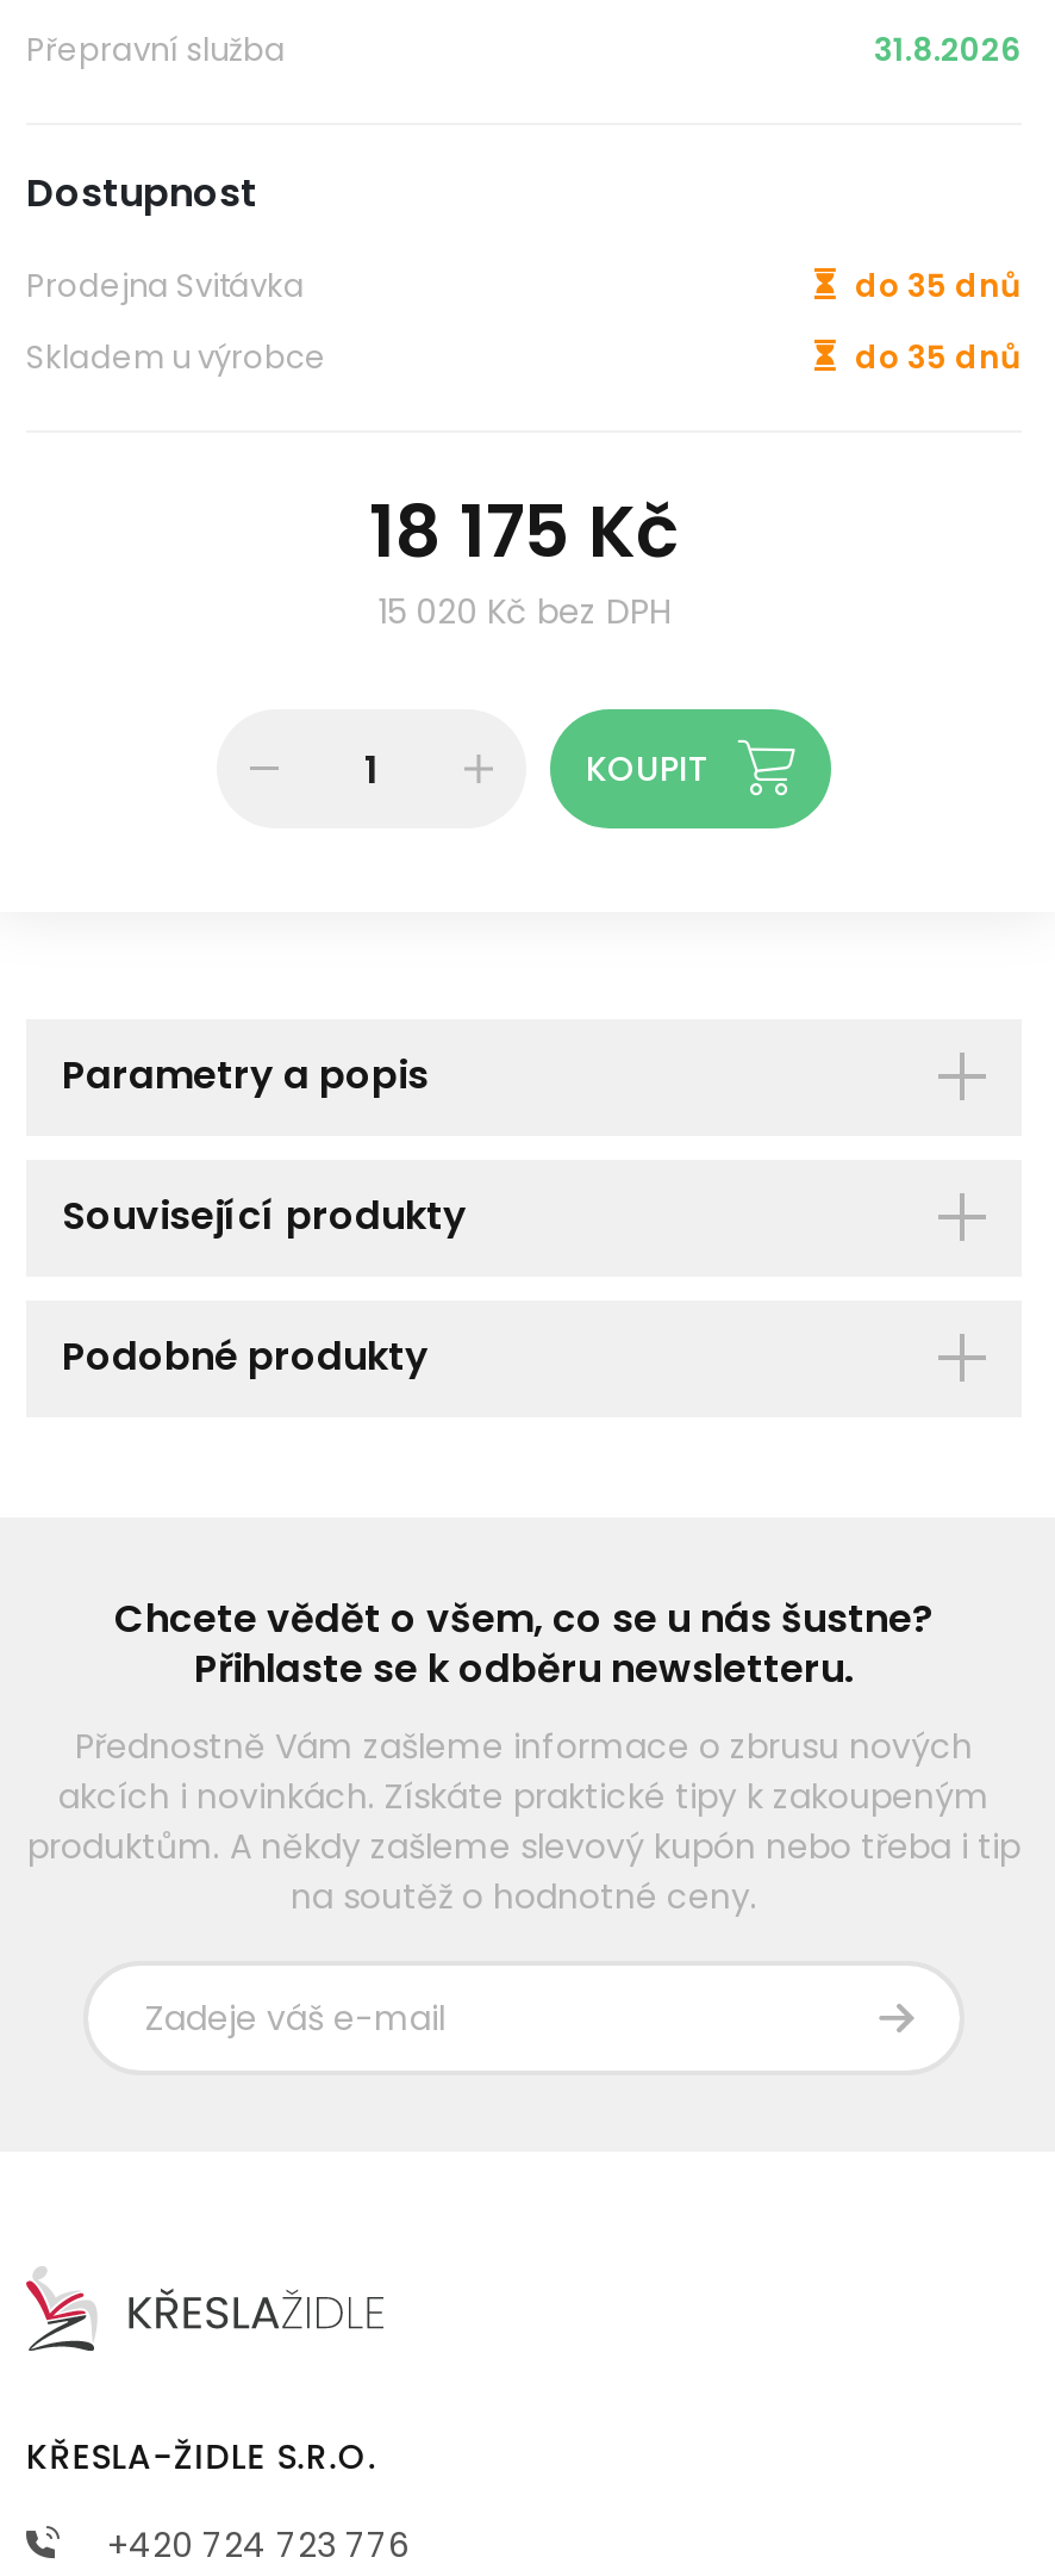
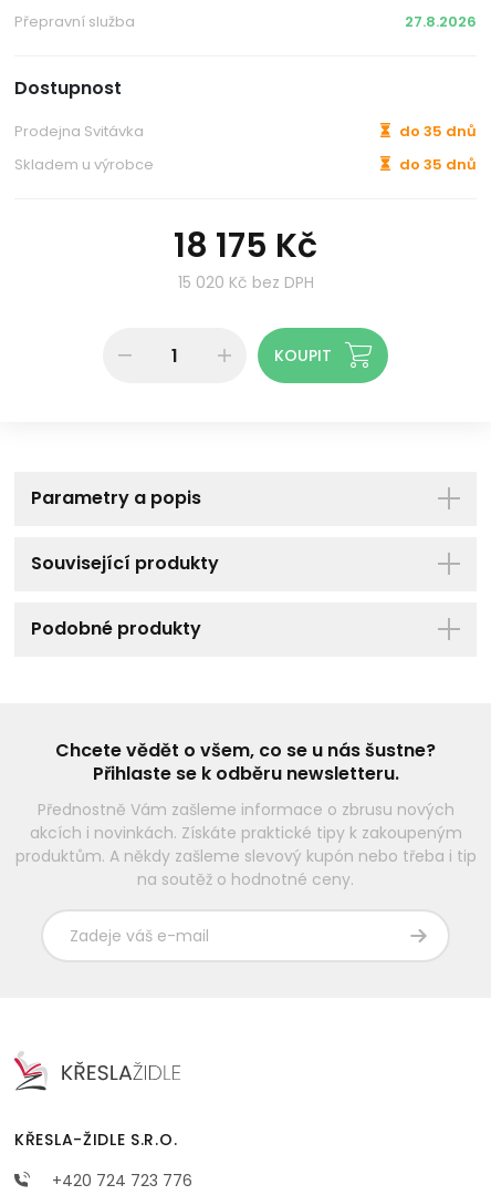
[874,27,1022,73] 31.8.2026 -> [405,11,477,32] 27.8.2026

